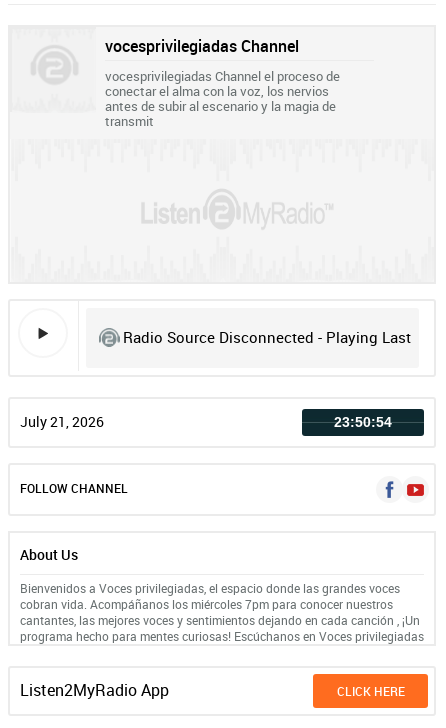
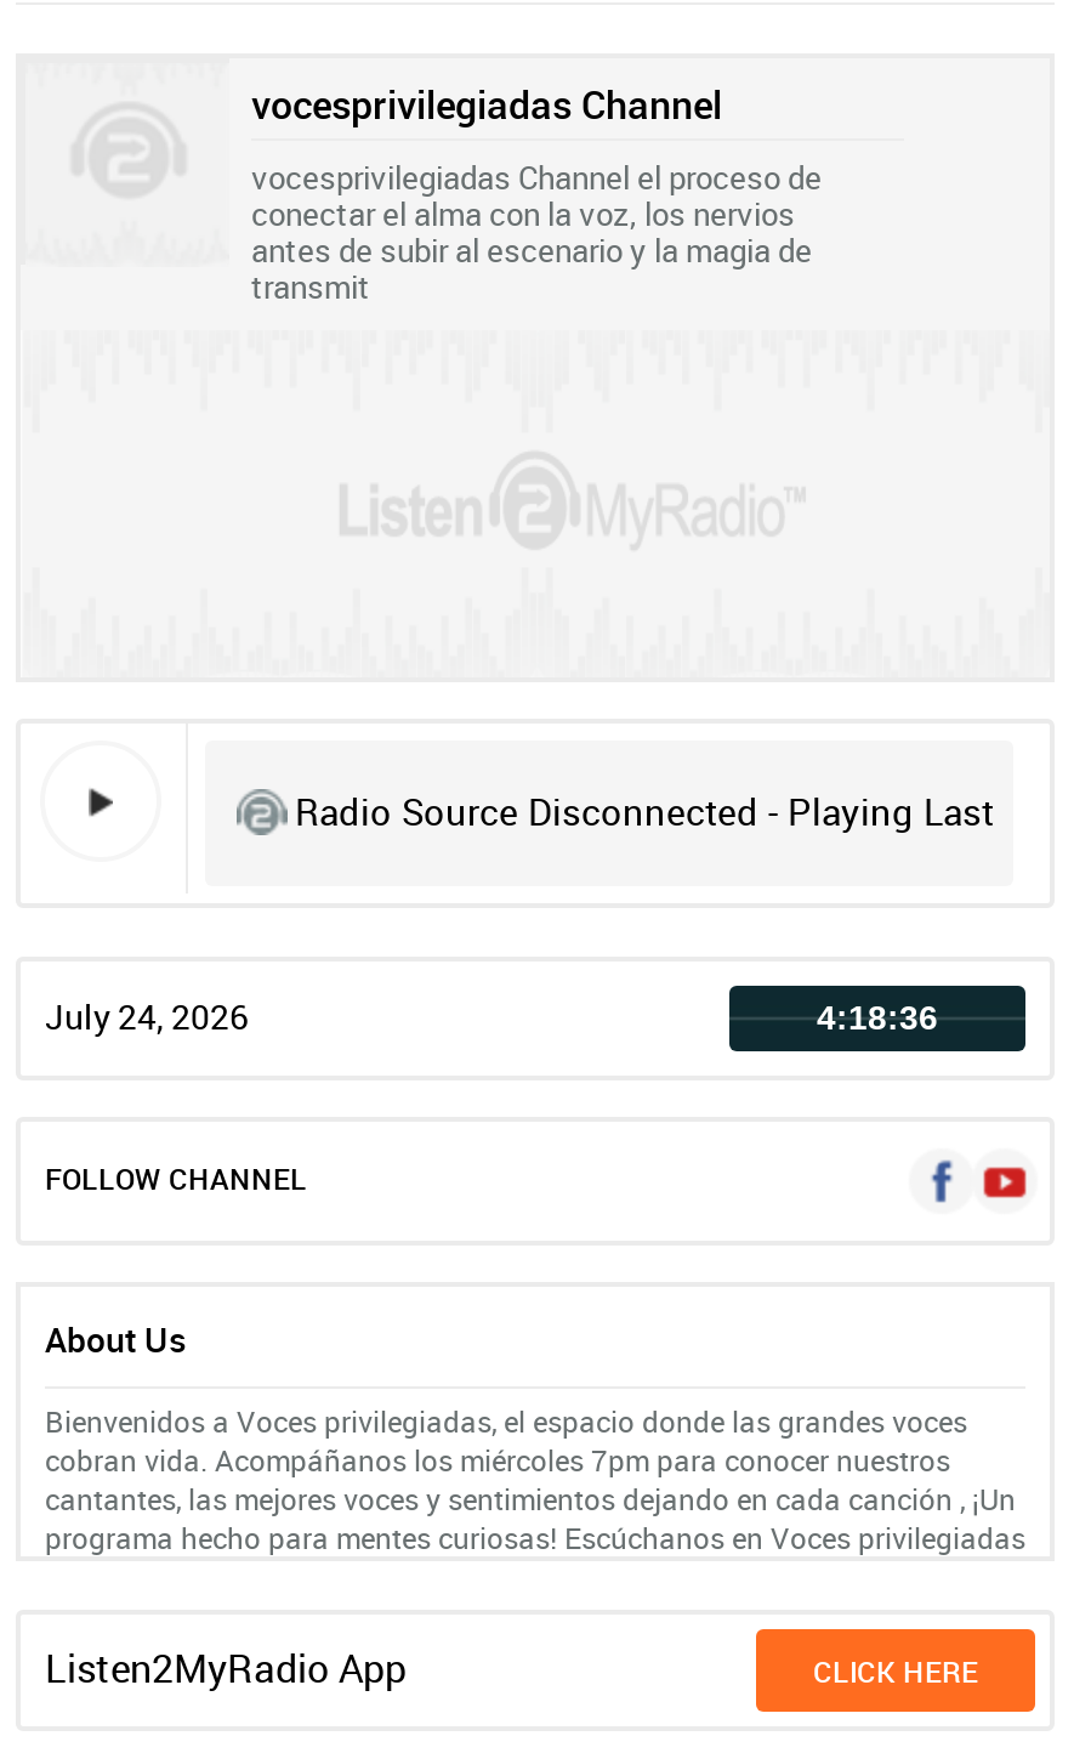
[20,412,104,431] July 21, 2026 -> [45,994,249,1040] July 24, 2026
[334,414,392,430] 23:50:54 -> [817,999,938,1038] 4:18:36

